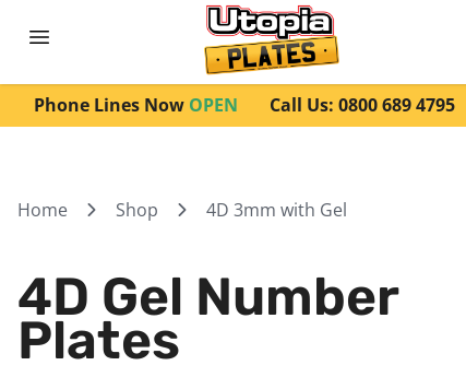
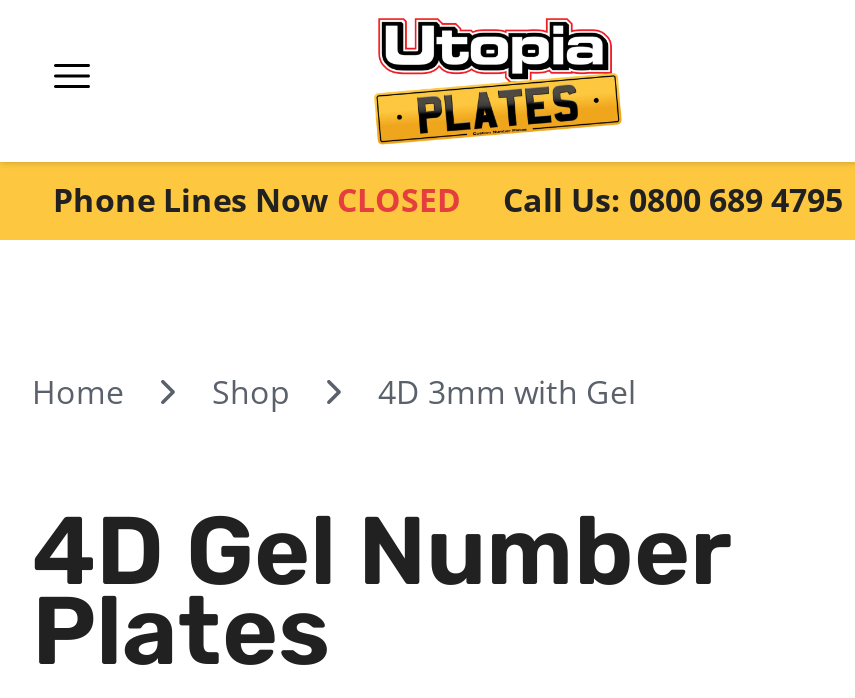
[34,93,238,117] Phone Lines Now OPEN -> [53,178,461,222] Phone Lines Now CLOSED

